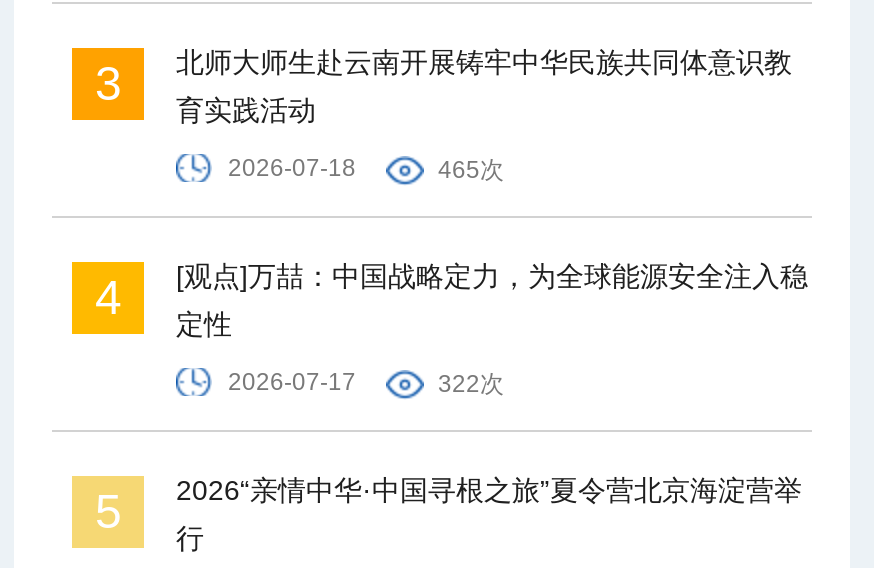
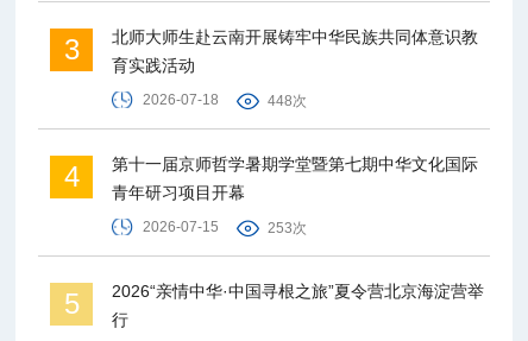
[438,156,504,184] 465次 -> [268,93,307,110] 448次
[176,260,808,292] [观点]万喆：中国战略定力，为全球能源安全注入稳 -> [112,155,478,174] 第十一届京师哲学暑期学堂暨第七期中华文化国际
[176,308,232,340] 定性 -> [112,183,245,202] 青年研习项目开幕
[228,368,504,398] 2026-07-17 | 322次 -> [143,219,307,237] 2026-07-15 | 253次

